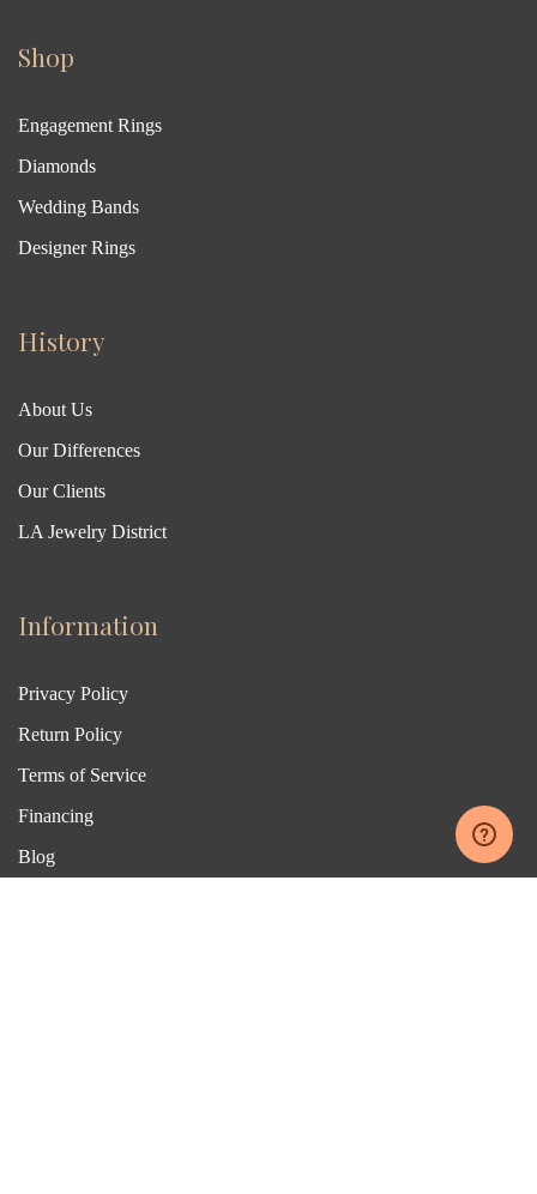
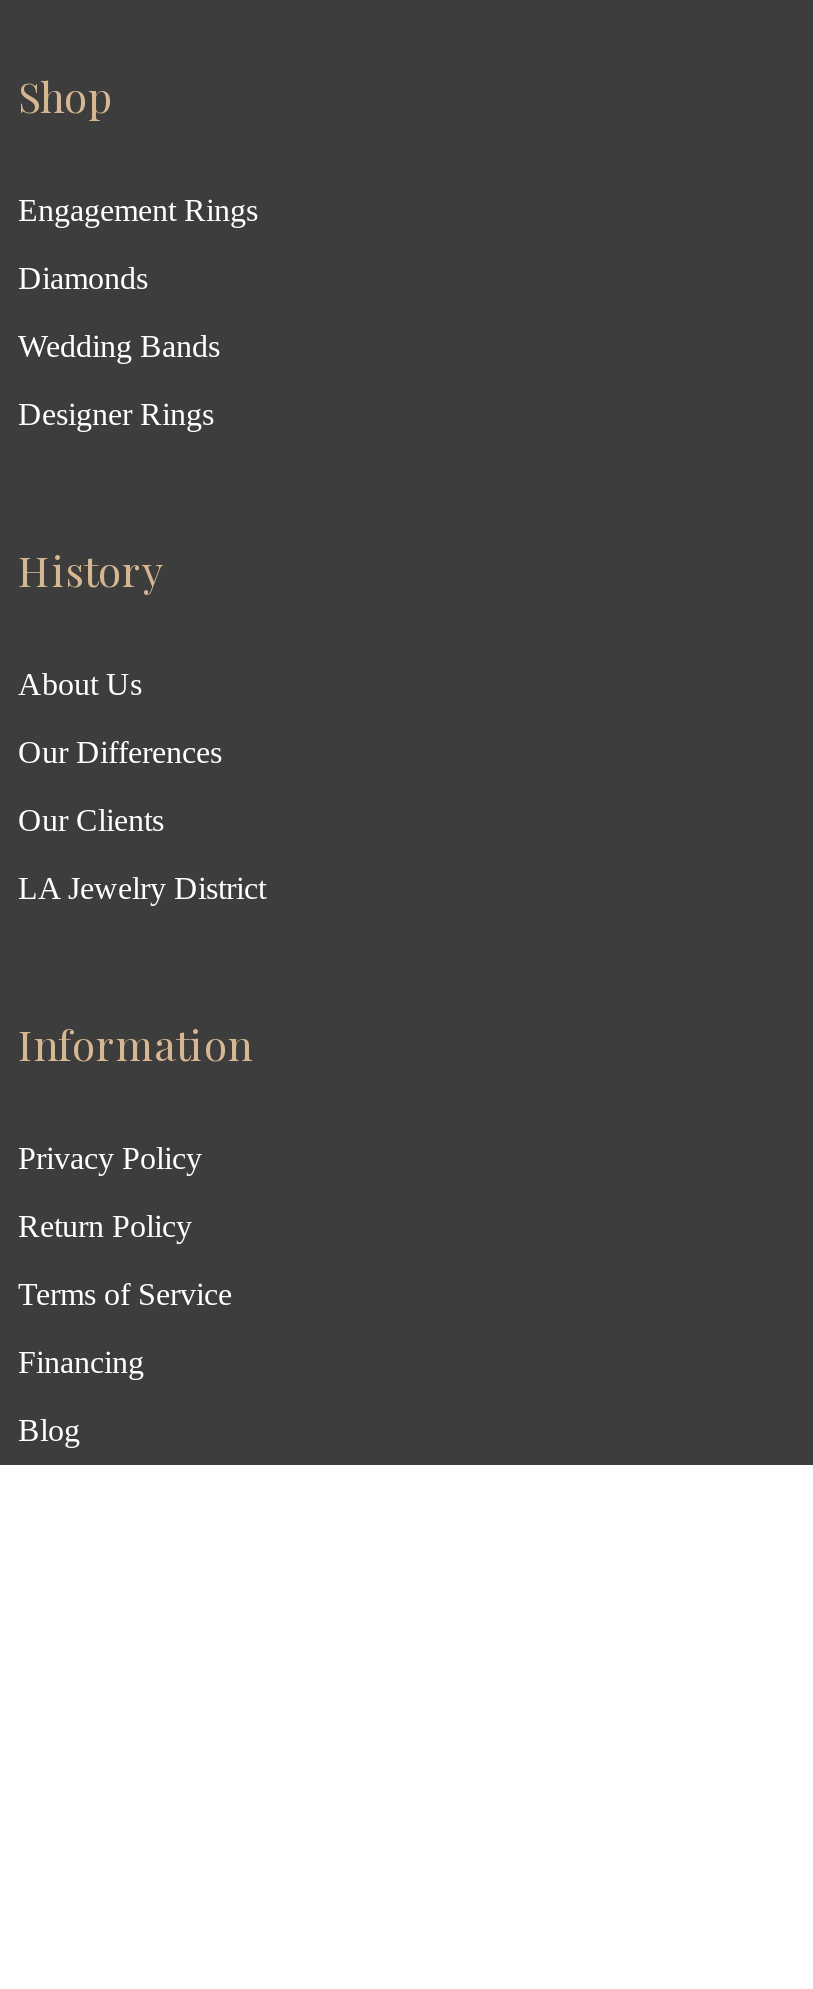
[454,804,514,864] [image] -> none

